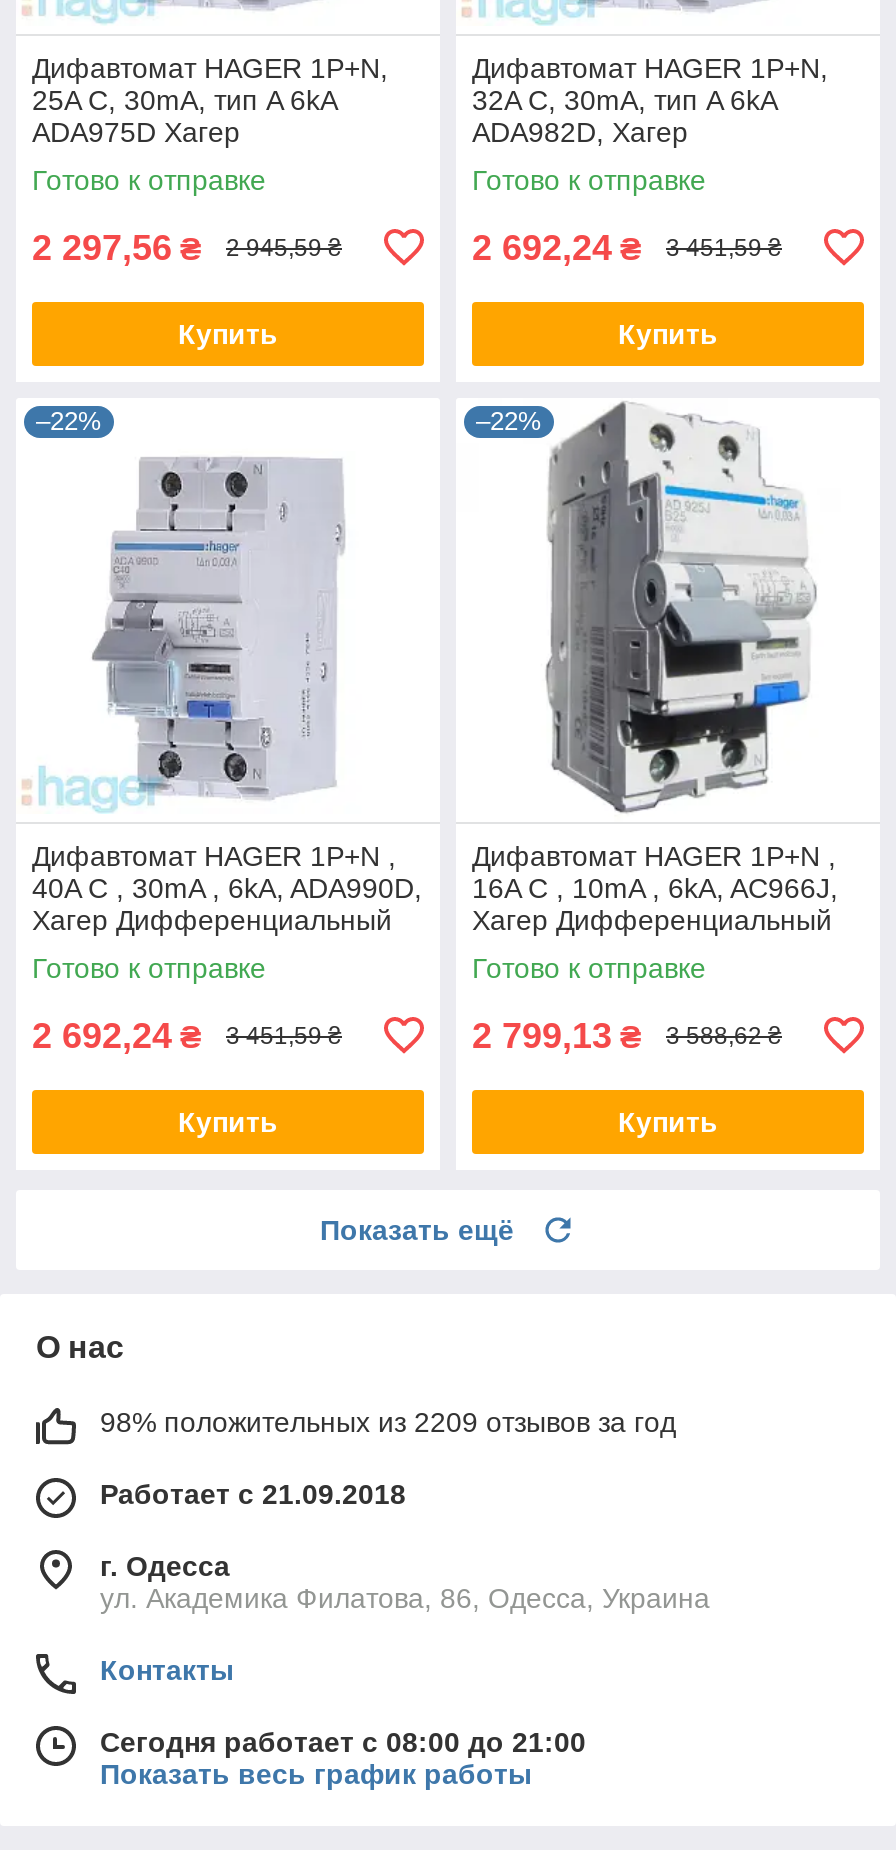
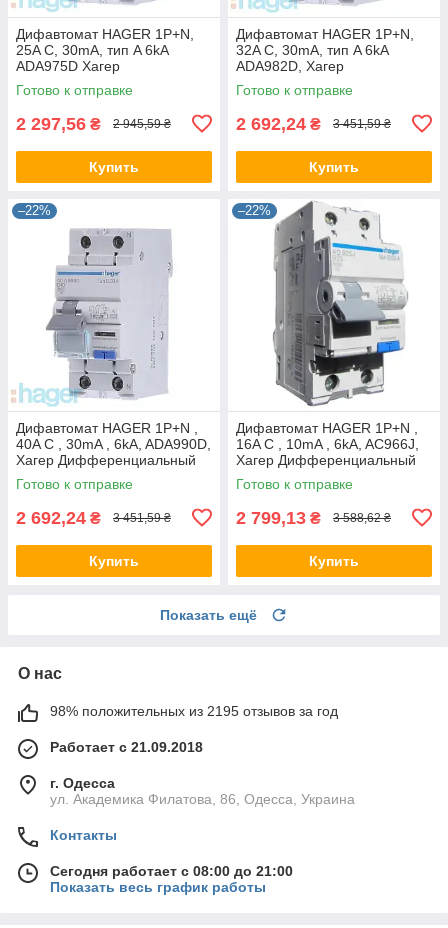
[100,1406,676,1438] 98% положительных из 2209 отзывов за год -> [50,703,338,719] 98% положительных из 2195 отзывов за год

